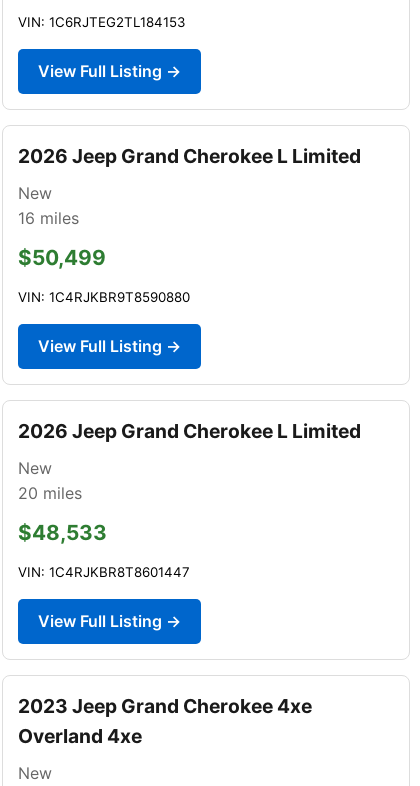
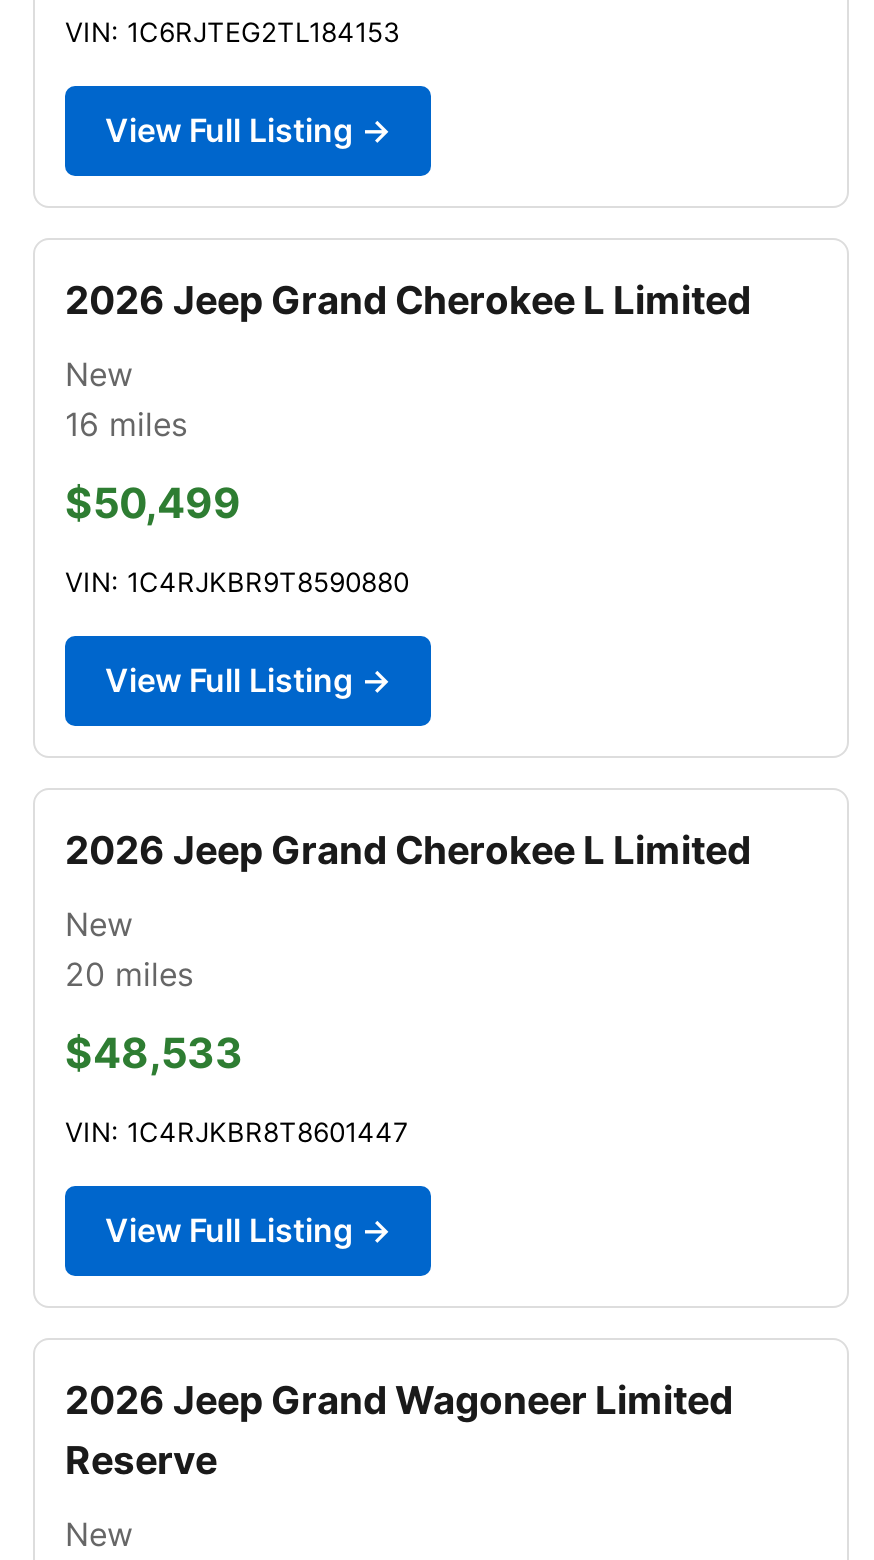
[18,694,312,748] 2023 Jeep Grand Cherokee 4xe | Overland 4xe -> [65,1376,733,1484] 2026 Jeep Grand Wagoneer Limited | Reserve

